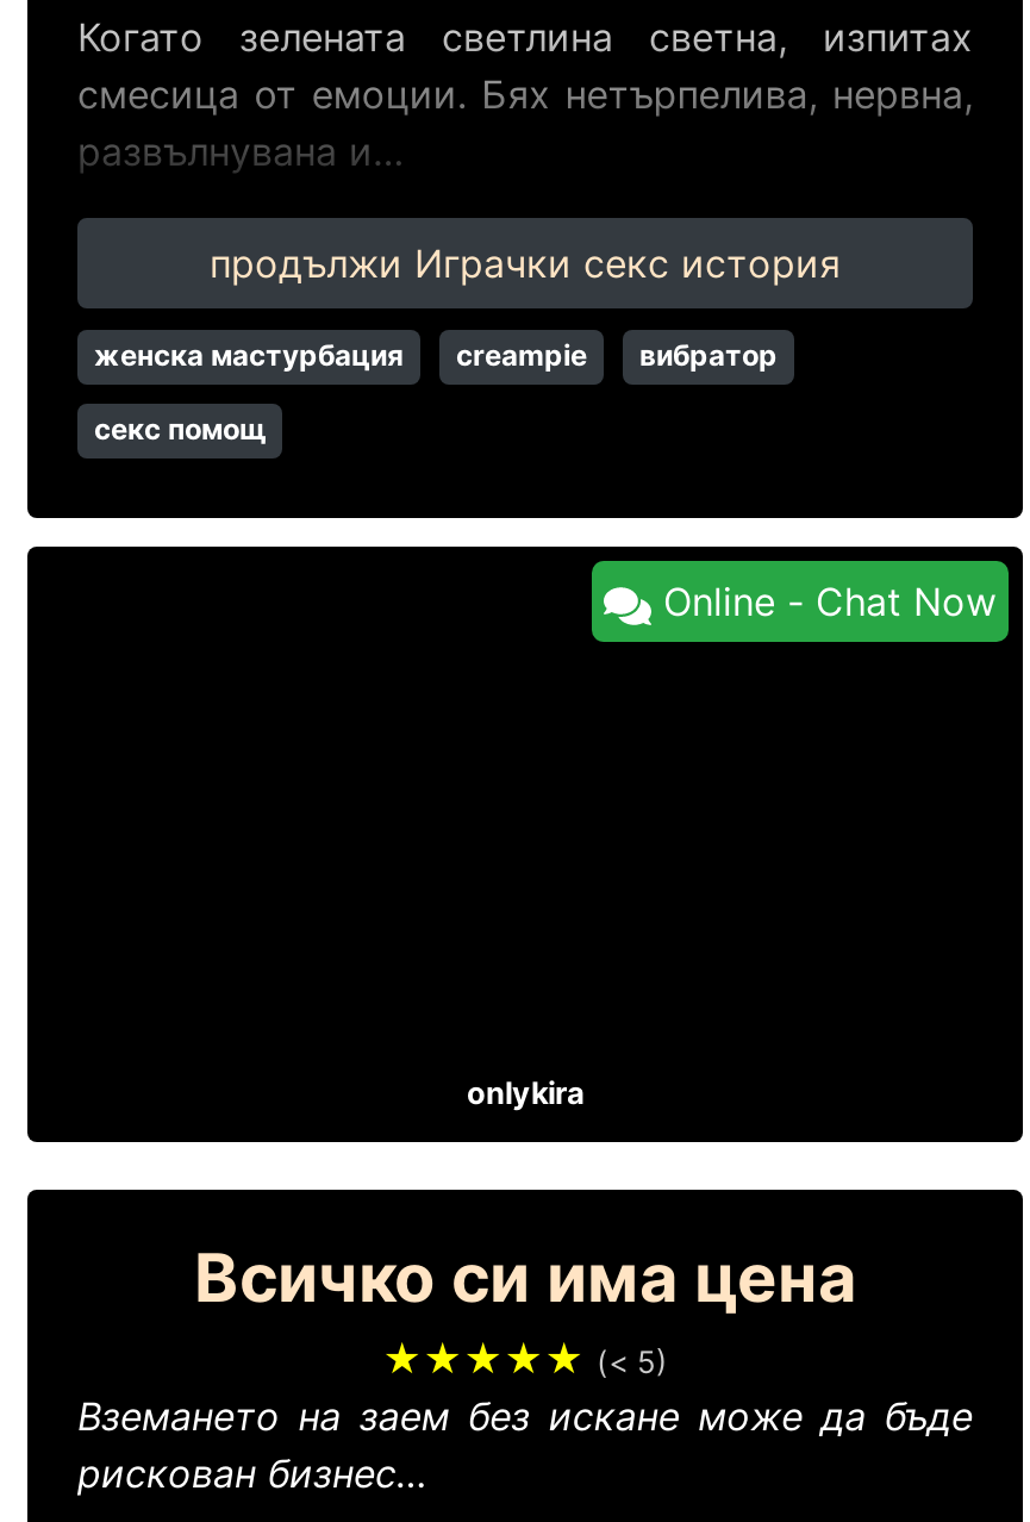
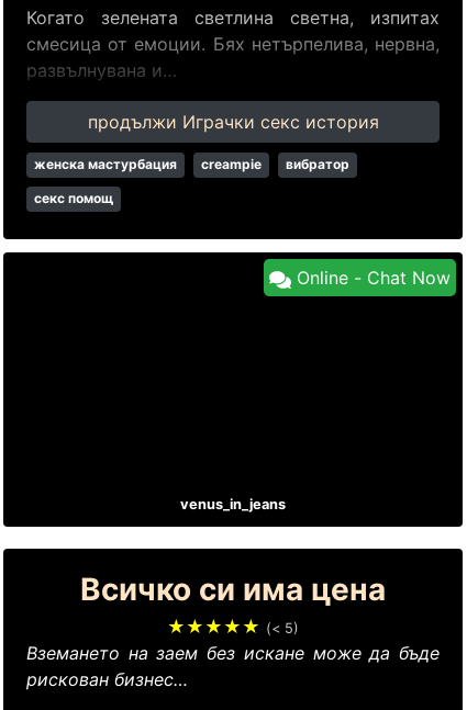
[467,1076,583,1112] onlykira -> [180,496,286,513] venus_in_jeans

